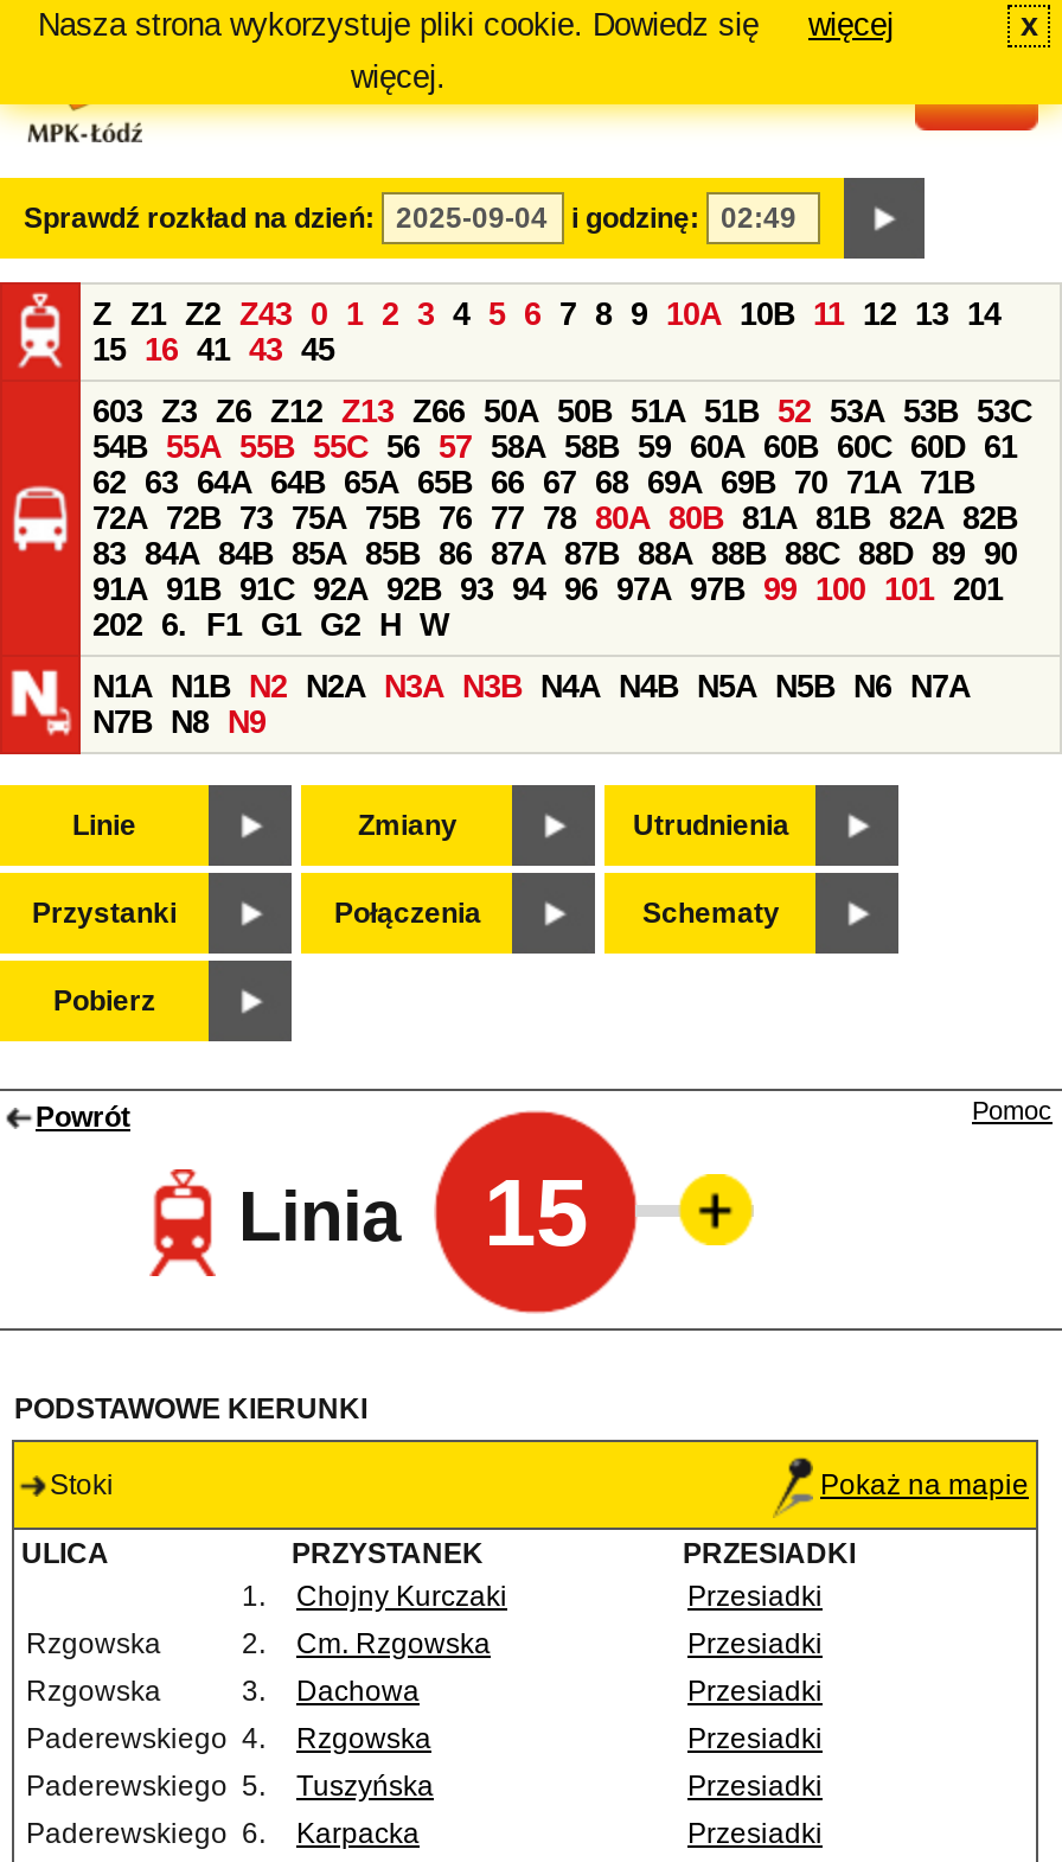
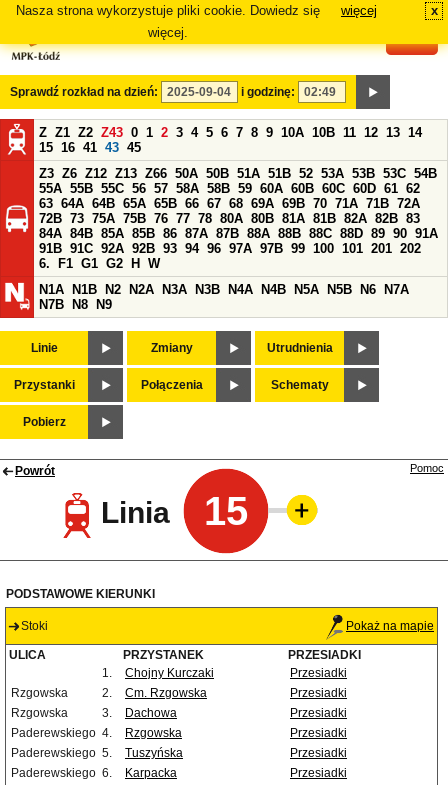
[92,394,1031,643] 603 Z3 Z6 Z12 Z13 Z66 50A 50B 51A 51B 52 53A 53B 53C | 54B 55A 55B 55C 56 57 58A 58B 59 60A 60B 60C 60D 61 | 62 63 64A 64B 65A 65B 66 67 68 69A 69B 70 71A 71B | 72A 72B 73 75A 75B 76 77 78 80A 80B 81A 81B 82A 82B | 83 84A 84B 85A 85B 86 87A 87B 88A 88B 88C 88D 89 90 | 91A 91B 91C 92A 92B 93 94 96 97A 97B 99 100 101 201 | 202 6. F1 G1 G2 H W -> [39,166,438,271] Z3 Z6 Z12 Z13 Z66 50A 50B 51A 51B 52 53A 53B 53C 54B | 55A 55B 55C 56 57 58A 58B 59 60A 60B 60C 60D 61 62 | 63 64A 64B 65A 65B 66 67 68 69A 69B 70 71A 71B 72A | 72B 73 75A 75B 76 77 78 80A 80B 81A 81B 82A 82B 83 | 84A 84B 85A 85B 86 87A 87B 88A 88B 88C 88D 89 90 91A | 91B 91C 92A 92B 93 94 96 97A 97B 99 100 101 201 202 | 6. F1 G1 G2 H W

